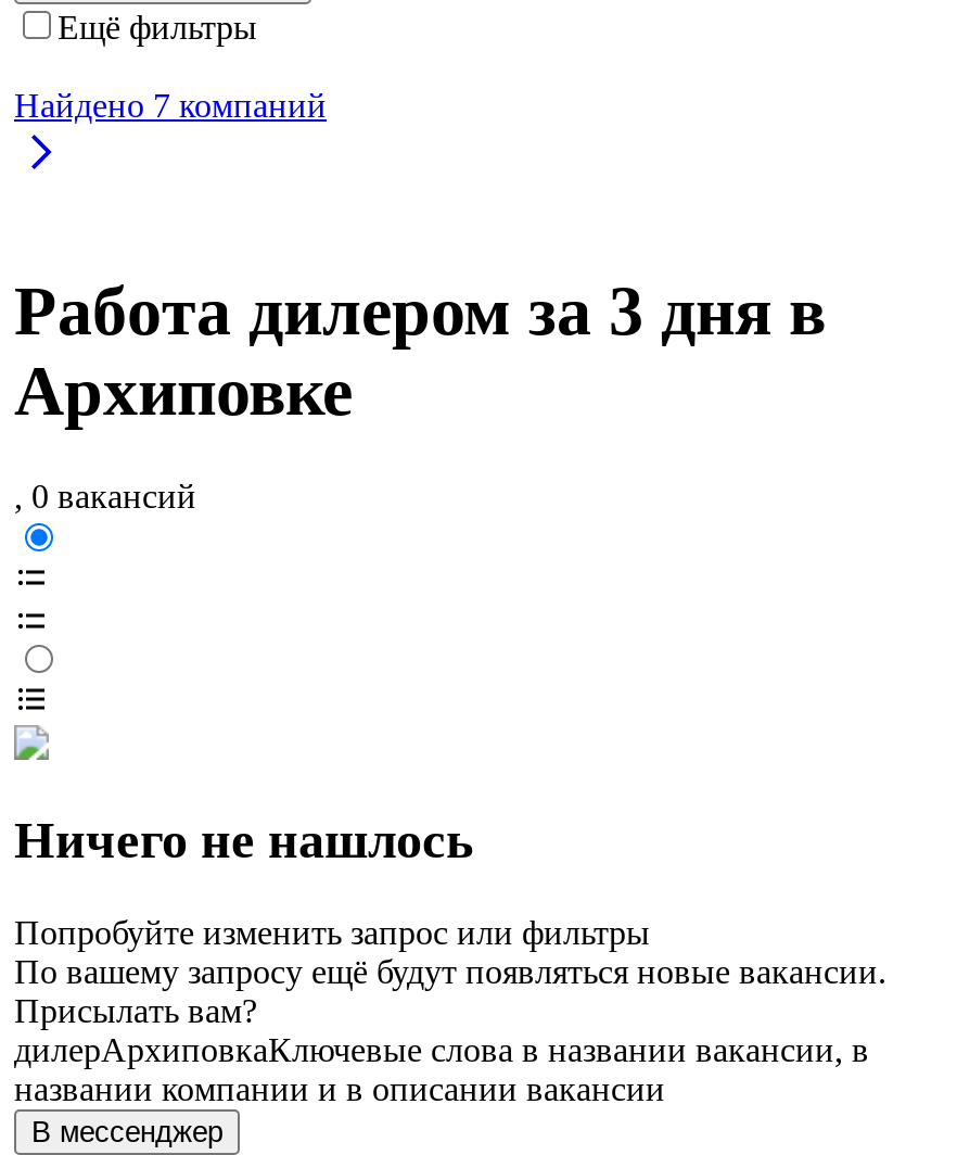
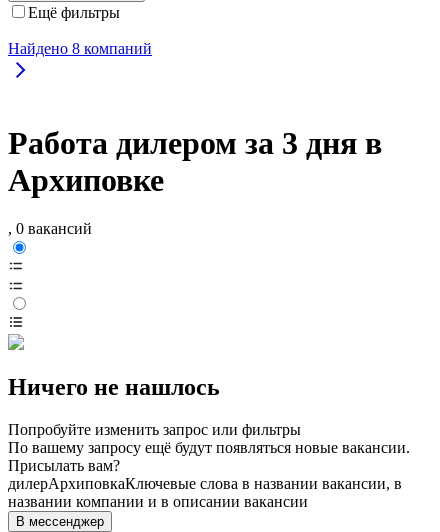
[14,86,327,123] Найдено 7 компаний -> [8,40,152,57] Найдено 8 компаний

